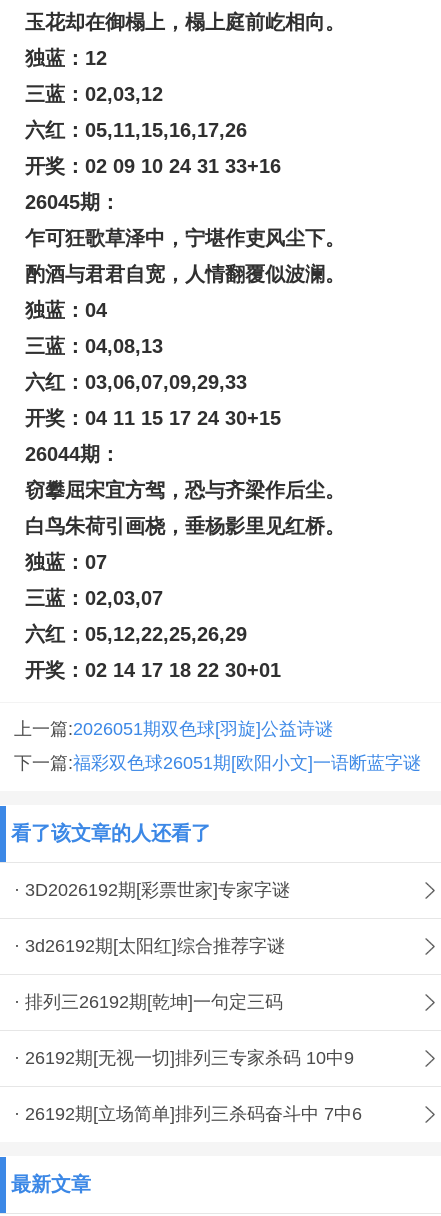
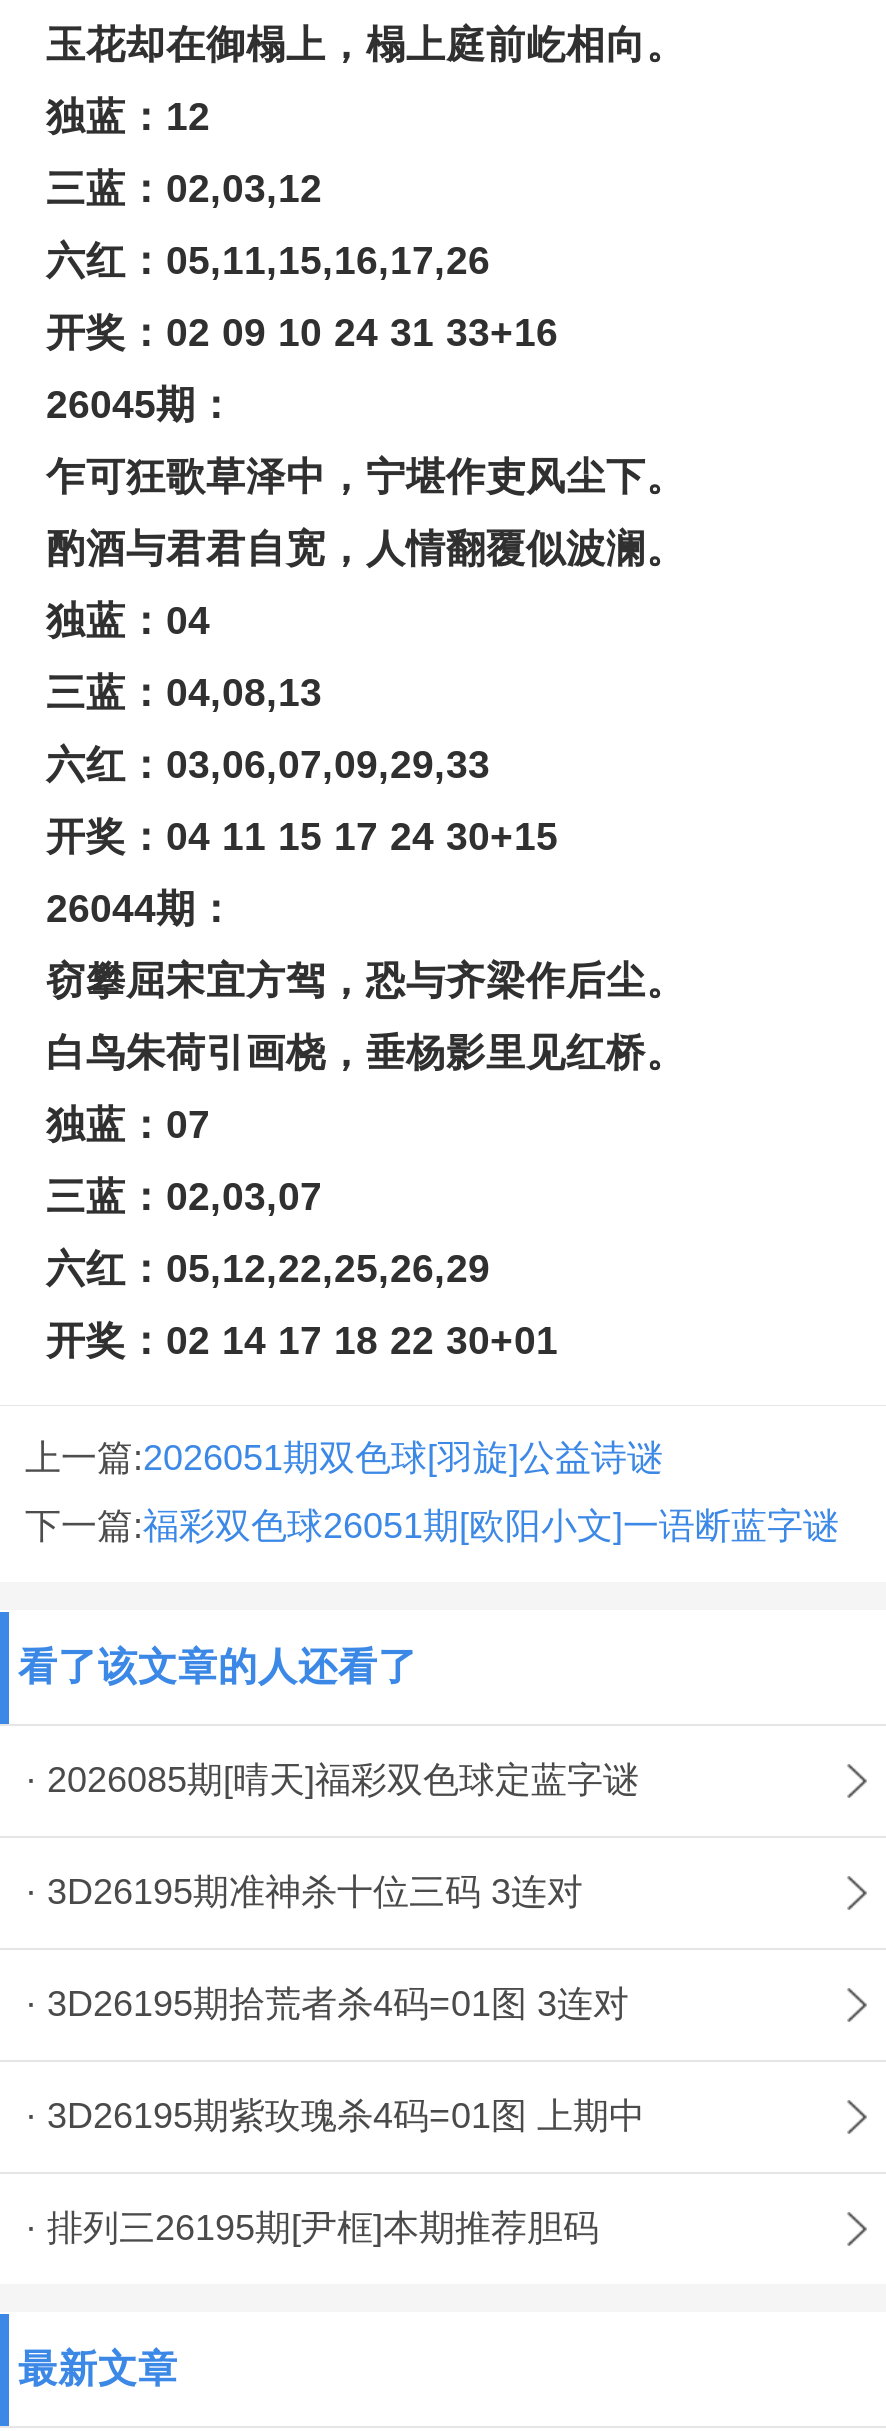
[14,880,290,900] · 3D2026192期[彩票世家]专家字谜 -> [25,1760,639,1800] · 2026085期[晴天]福彩双色球定蓝字谜
[14,936,285,956] · 3d26192期[太阳红]综合推荐字谜 -> [25,1872,583,1912] · 3D26195期准神杀十位三码 3连对
[14,992,283,1012] · 排列三26192期[乾坤]一句定三码 -> [25,1984,629,2024] · 3D26195期拾荒者杀4码=01图 3连对
[14,1048,354,1068] · 26192期[无视一切]排列三专家杀码 10中9 -> [25,2096,645,2136] · 3D26195期紫玫瑰杀4码=01图 上期中
[14,1104,362,1124] · 26192期[立场简单]排列三杀码奋斗中 7中6 -> [25,2208,599,2248] · 排列三26195期[尹框]本期推荐胆码

